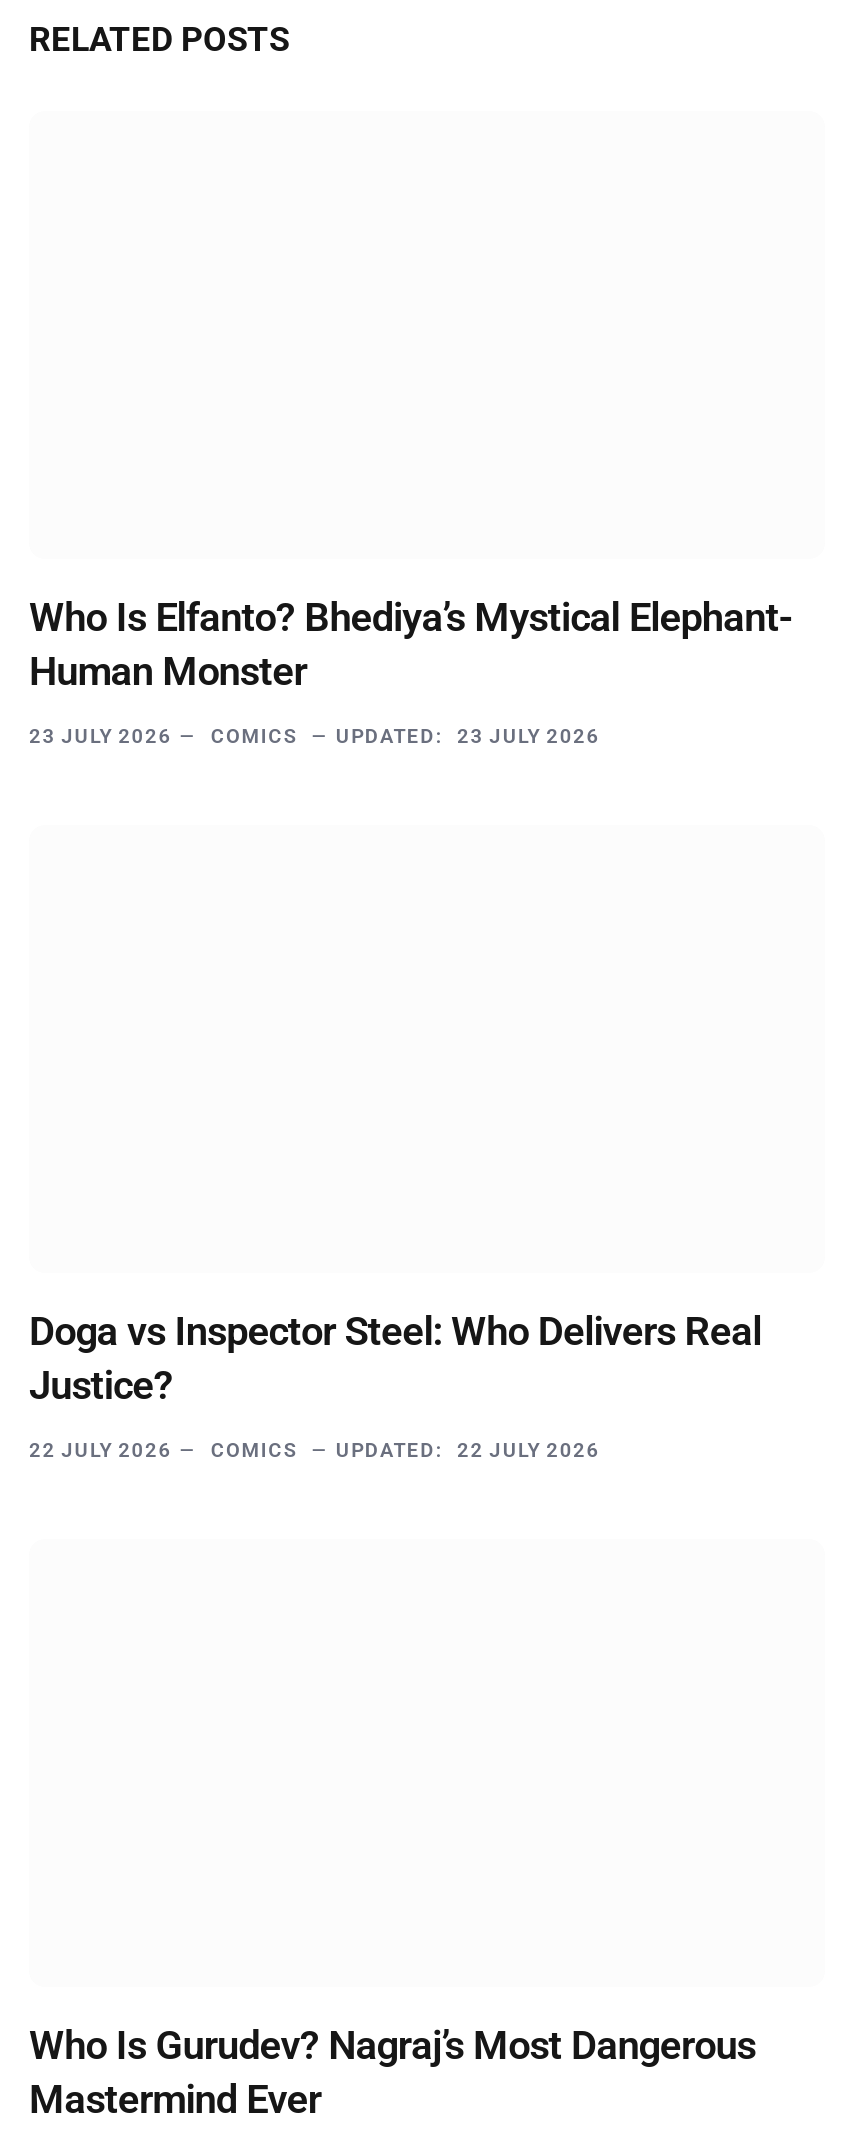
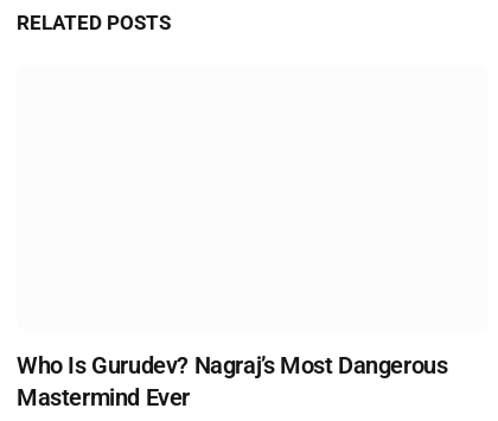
[29,592,792,746] Who Is Elfanto? Bhediya’s Mystical Elephant- | Human Monster | 23 JULY 2026 | COMICS | UPDATED: | 23 JULY 2026 -> none
[29,1306,761,1460] Doga vs Inspector Steel: Who Delivers Real | Justice? | 22 JULY 2026 | COMICS | UPDATED: | 22 JULY 2026 -> none

